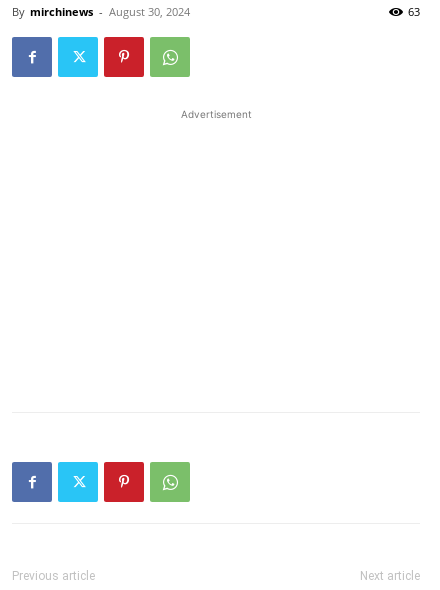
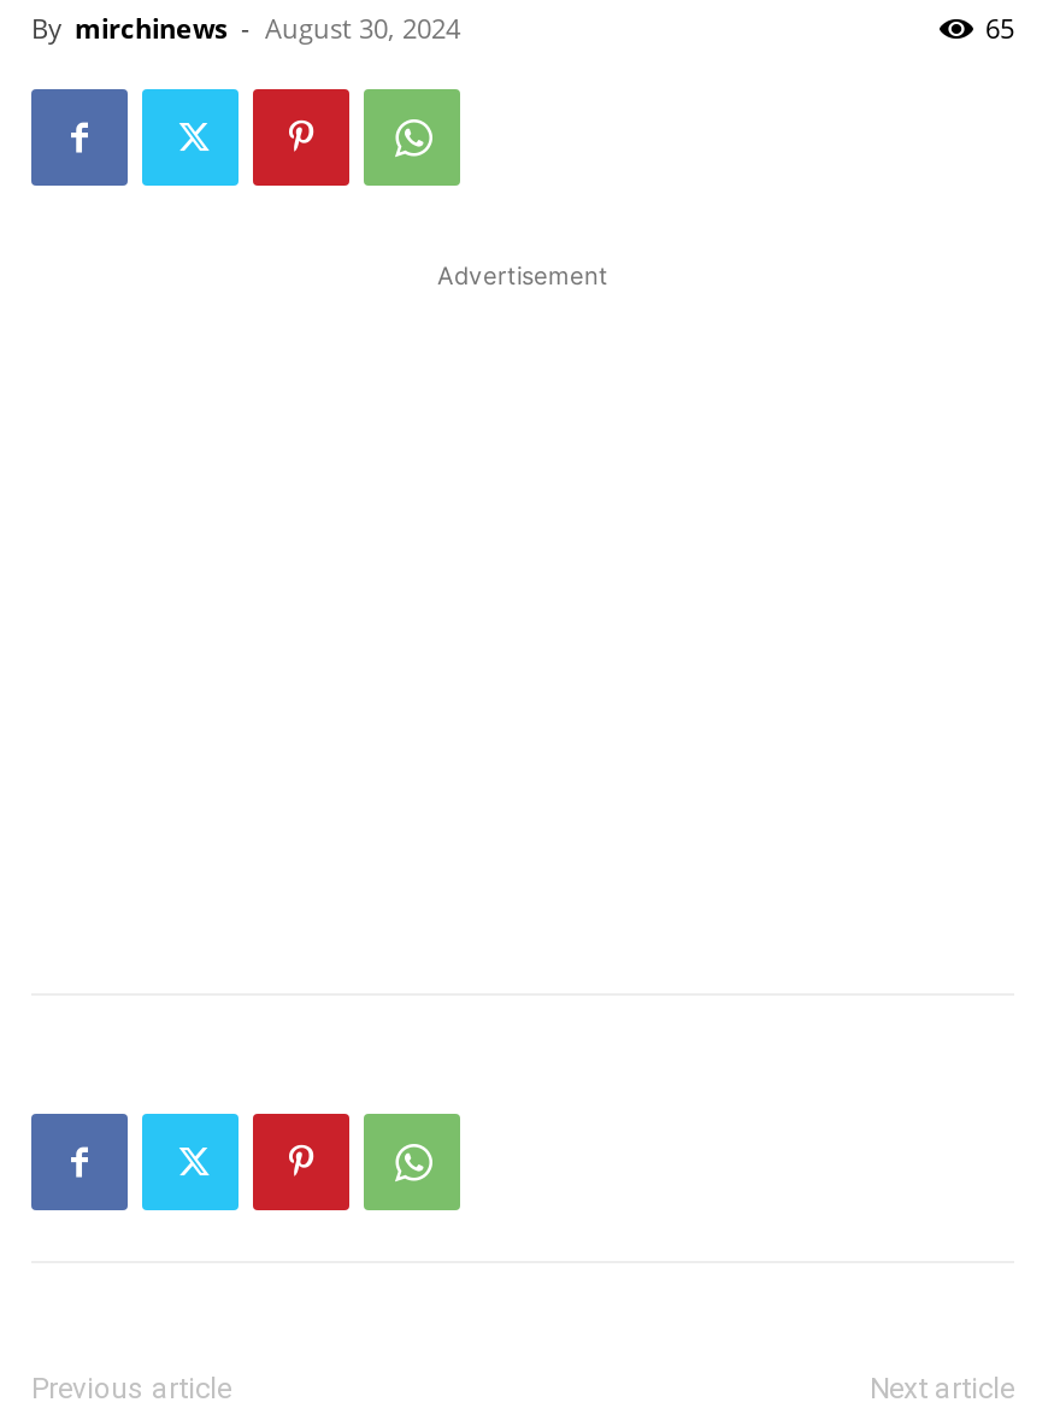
[408,4,420,19] 63 -> [985,10,1014,46] 65

